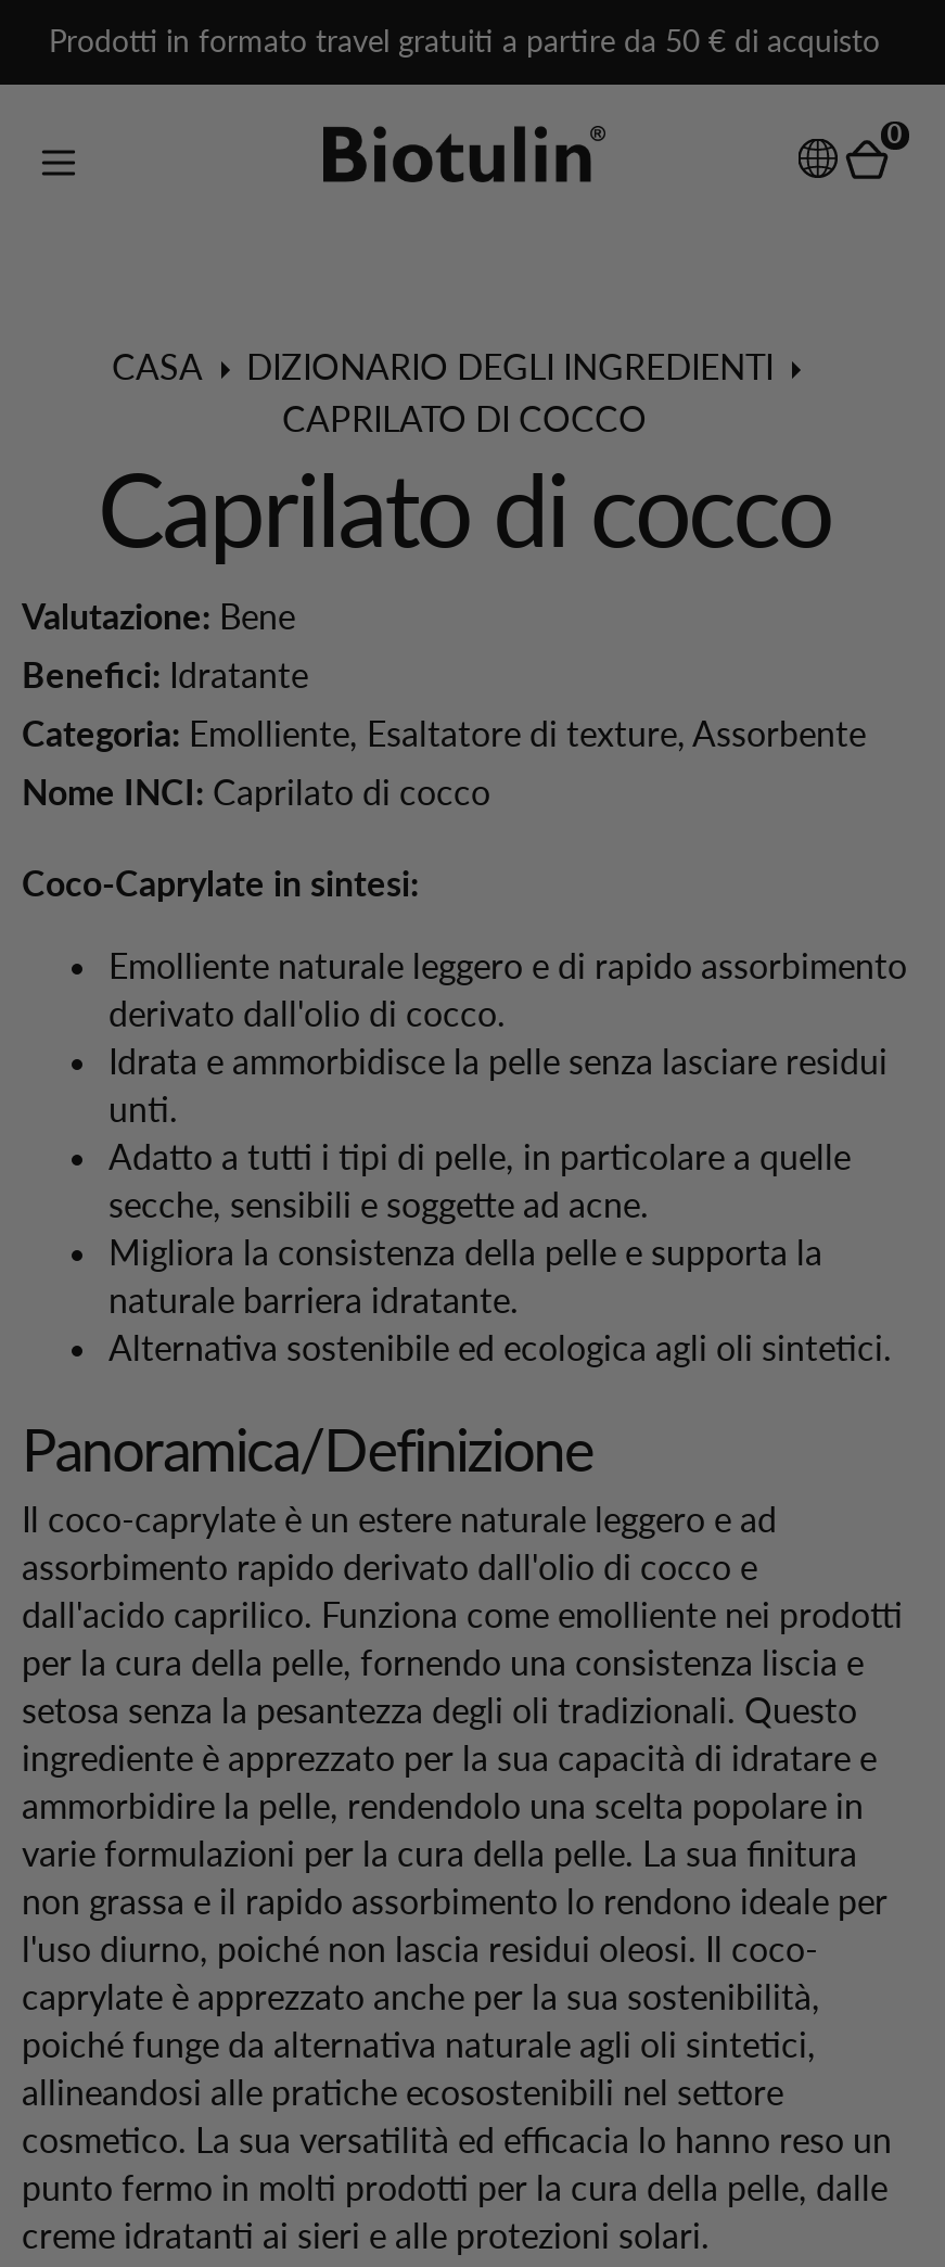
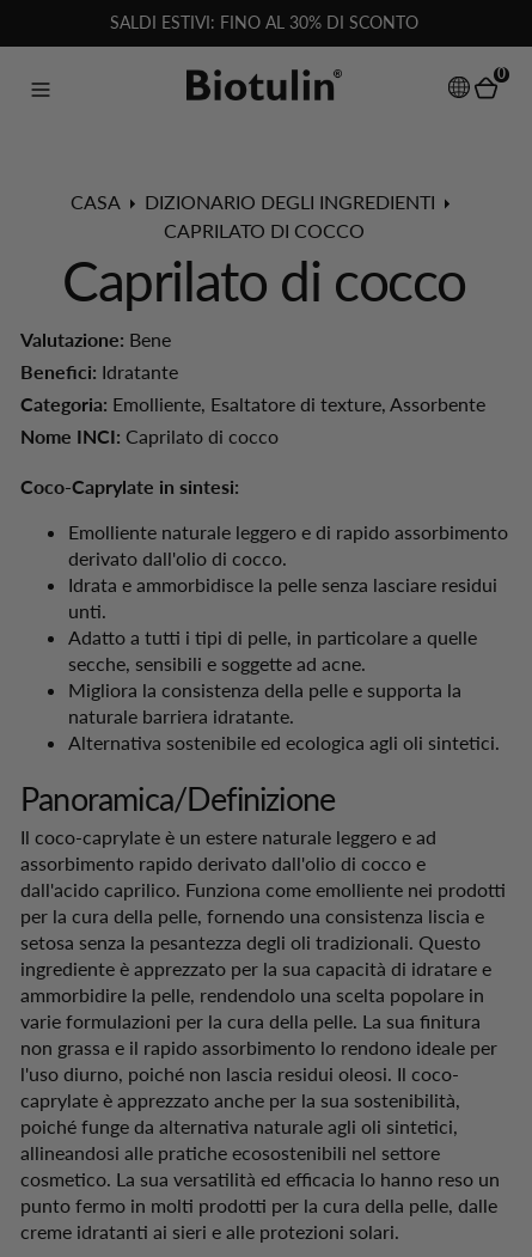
[49,22,880,59] Prodotti in formato travel gratuiti a partire da 50 € di acquisto -> [110,12,418,32] SALDI ESTIVI: FINO AL 30% DI SCONTO

